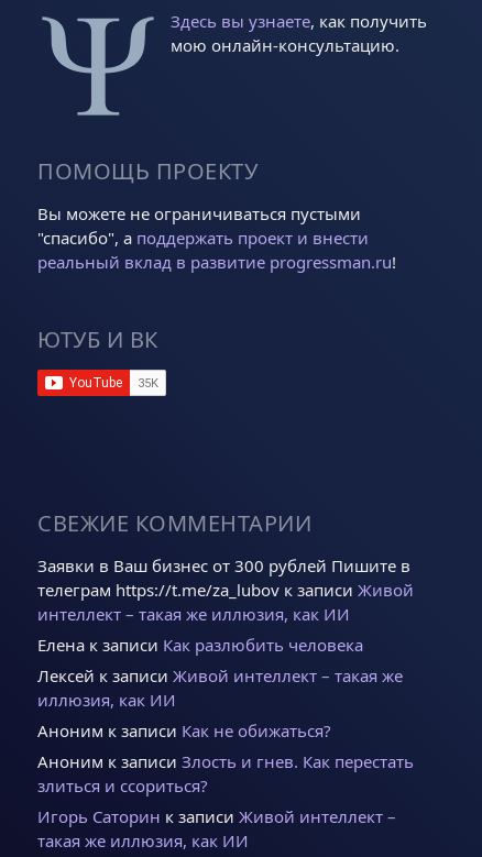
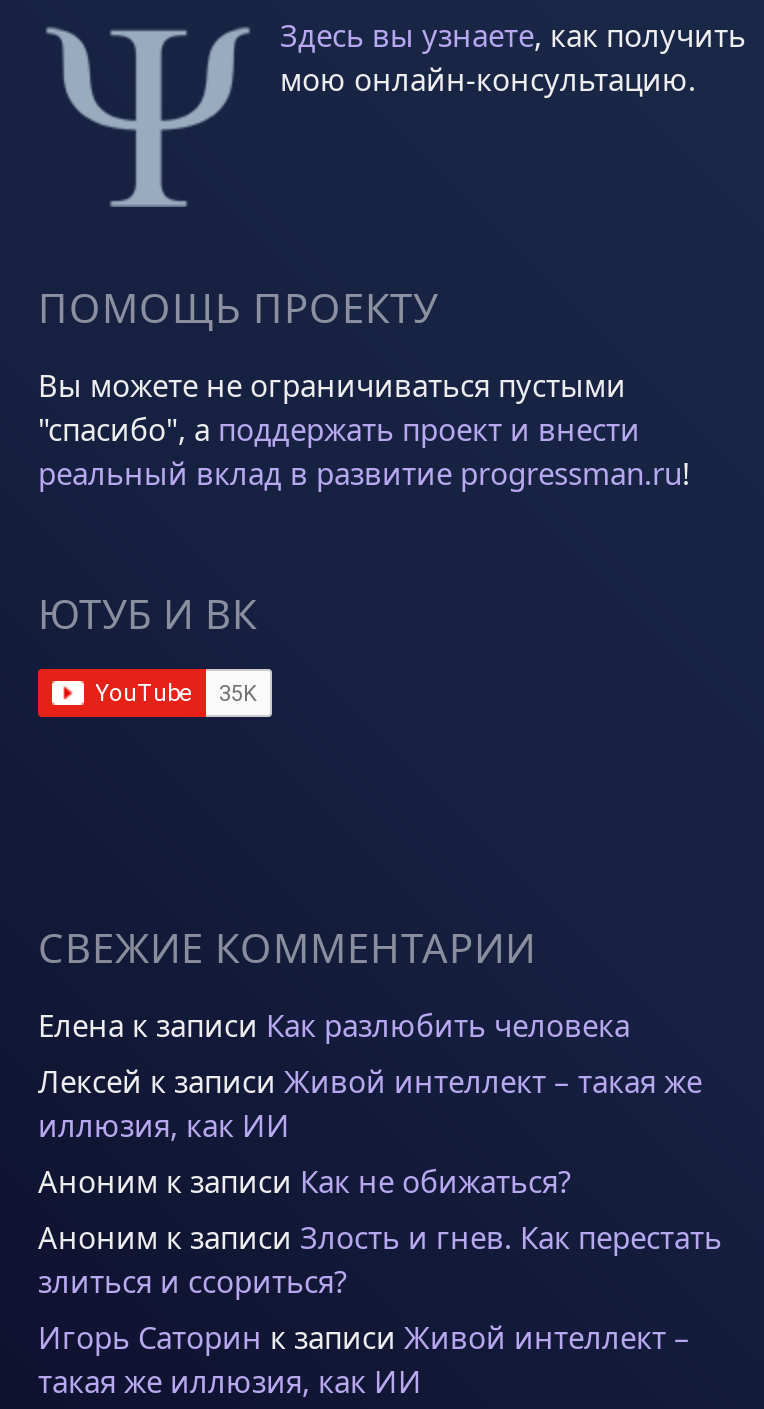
[37,554,414,624] Заявки в Ваш бизнес от 300 рублей Пишите в | телеграм https://t.me/za_lubov к записи Живой | интеллект – такая же иллюзия, как ИИ -> none

